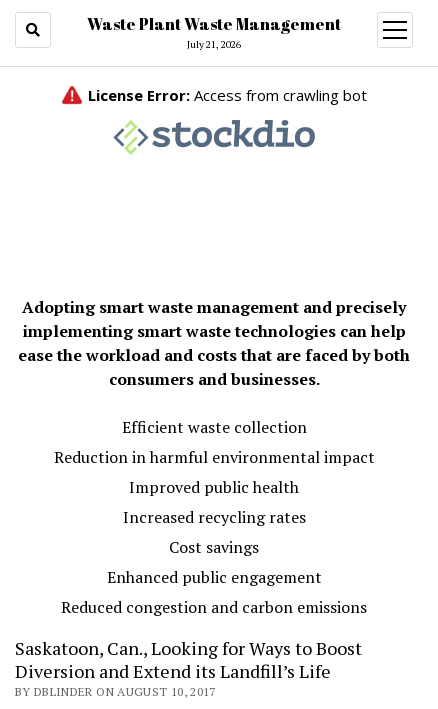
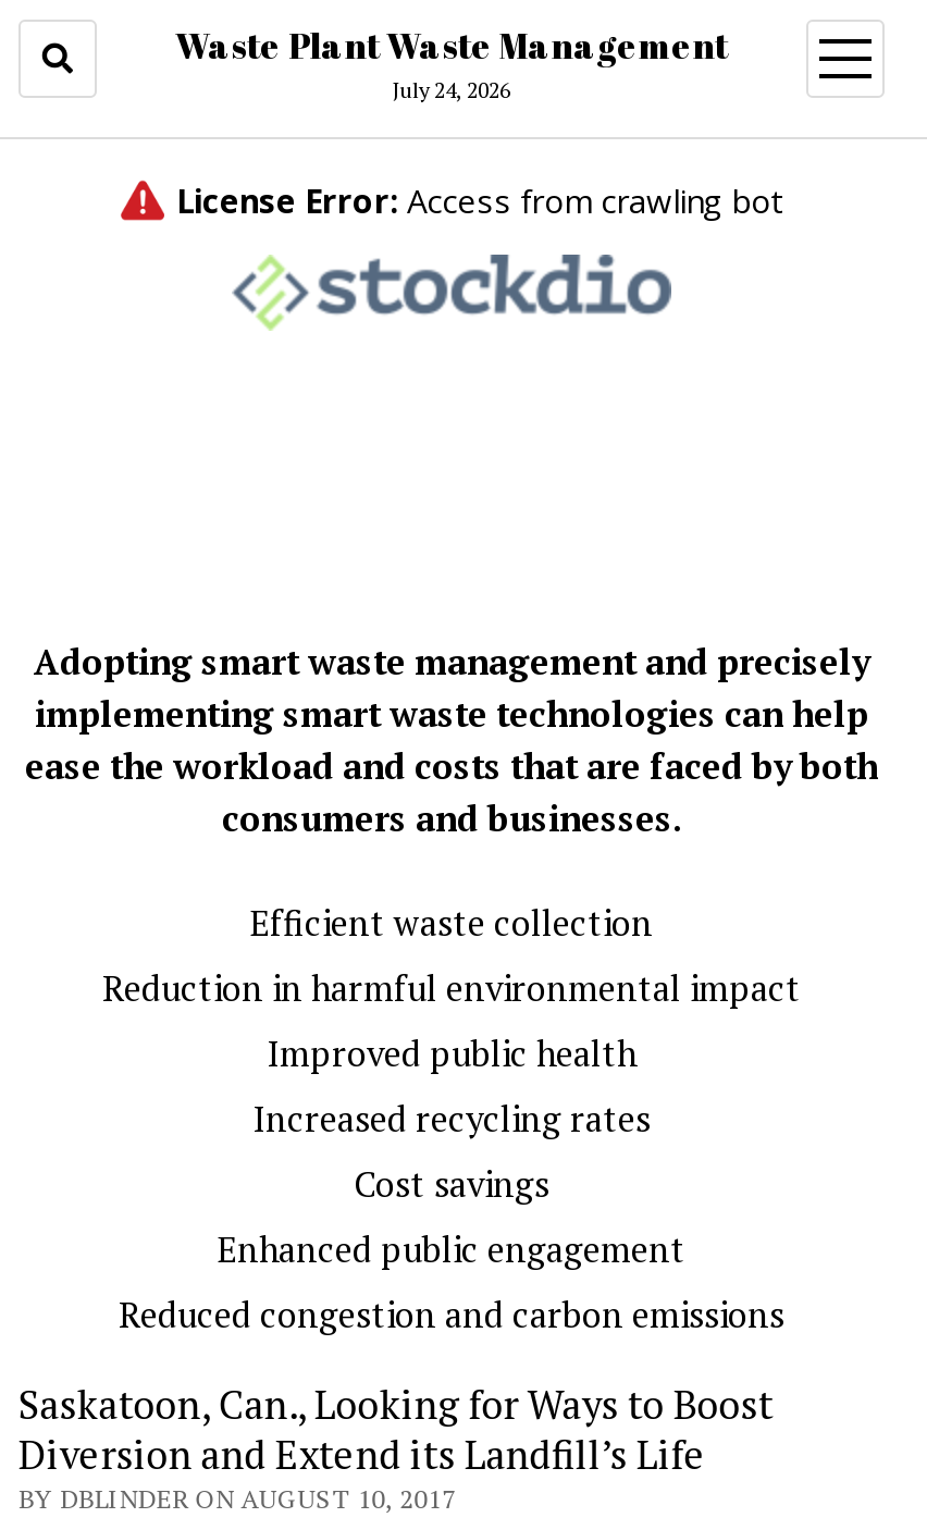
[187,38,241,51] July 21, 2026 -> [393,76,510,104] July 24, 2026

